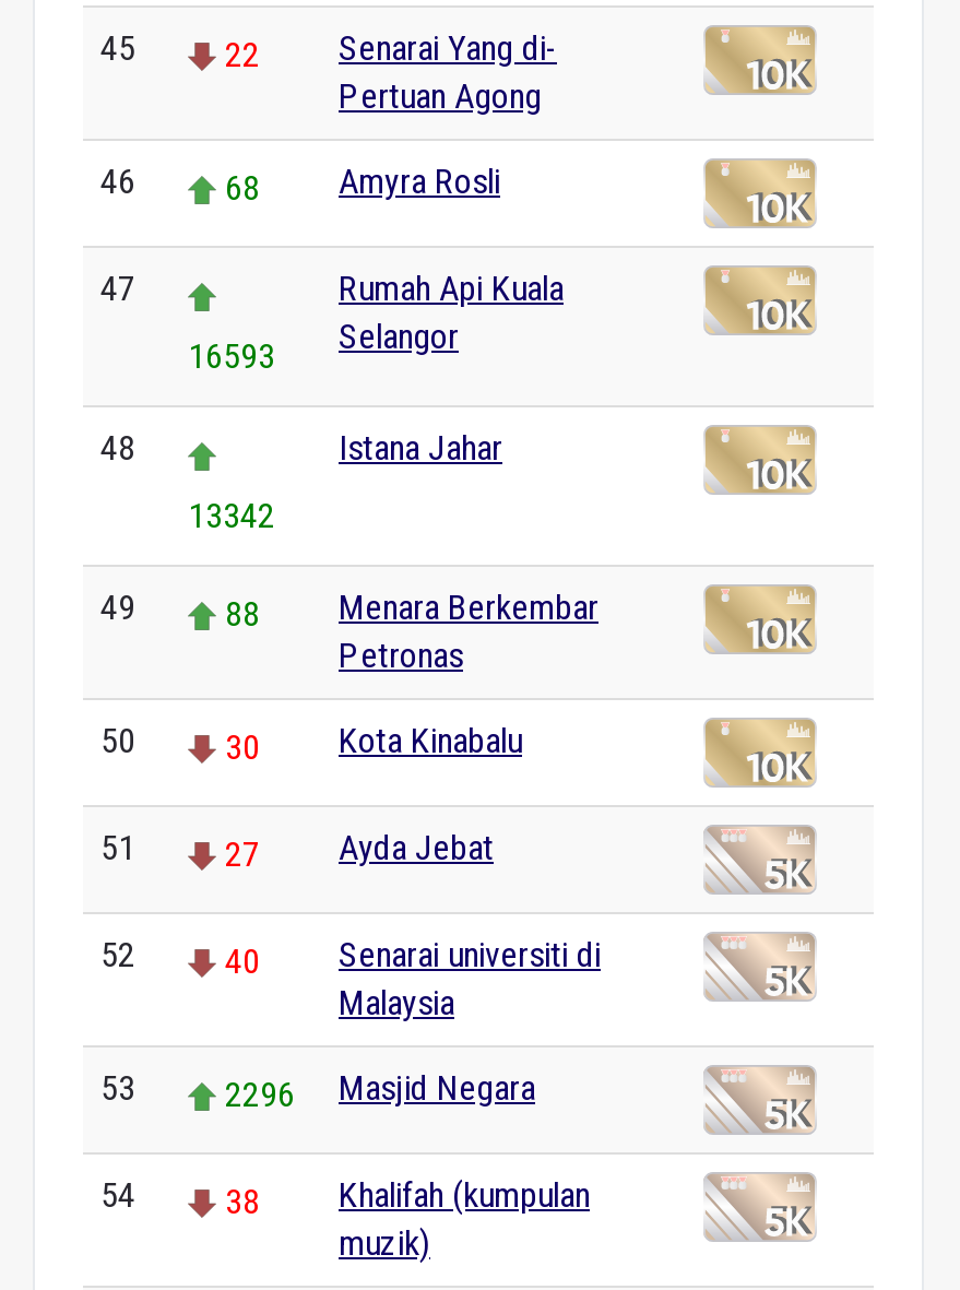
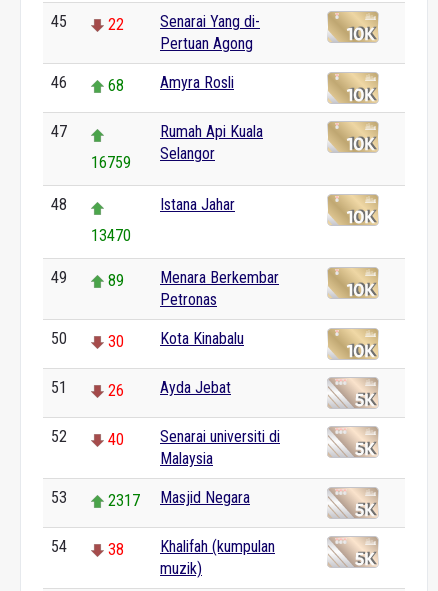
[188,316,459,377] 16593 Selangor -> [91,144,215,172] 16759 Selangor
[188,495,275,536] 13342 -> [91,226,131,245] 13470
[100,587,598,635] 49 88 Menara Berkembar -> [51,268,279,290] 49 89 Menara Berkembar
[100,827,494,875] 51 27 Ayda Jebat -> [51,378,231,400] 51 26 Ayda Jebat
[100,1067,535,1115] 53 2296 Masjid Negara -> [51,488,250,510] 53 2317 Masjid Negara

